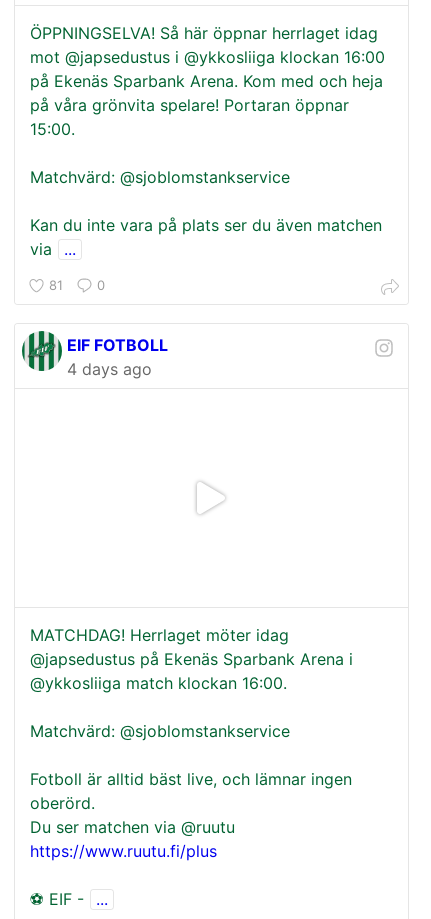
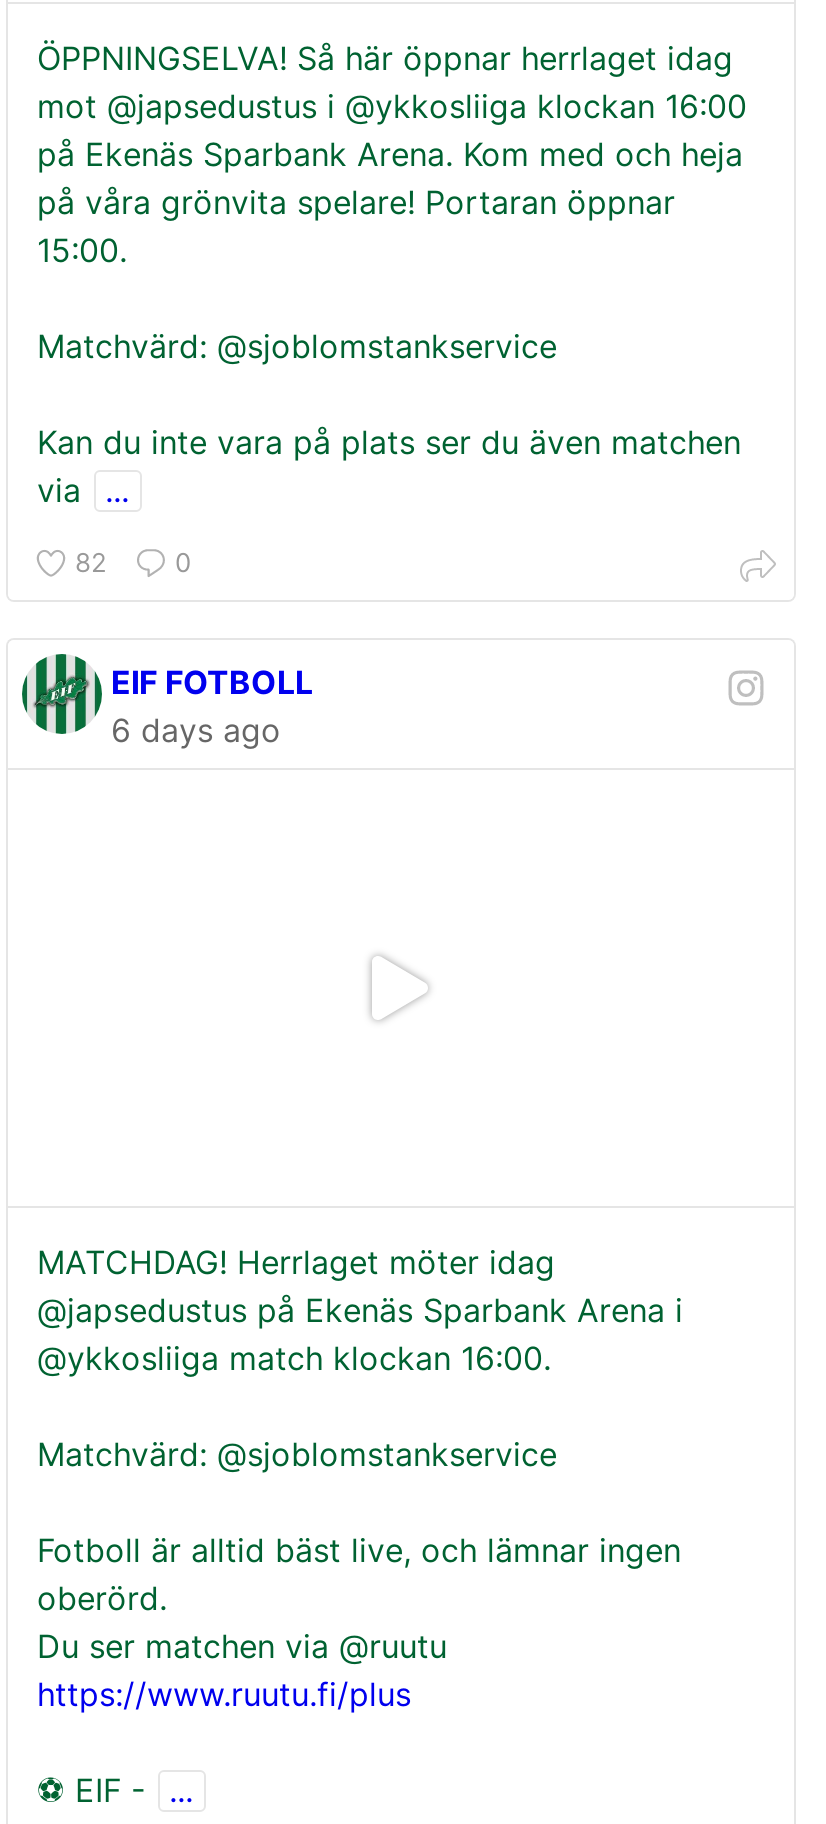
[48,277,62,293] 81 -> [75,546,107,578] 82
[66,359,151,379] 4 days ago -> [111,710,281,750] 6 days ago

